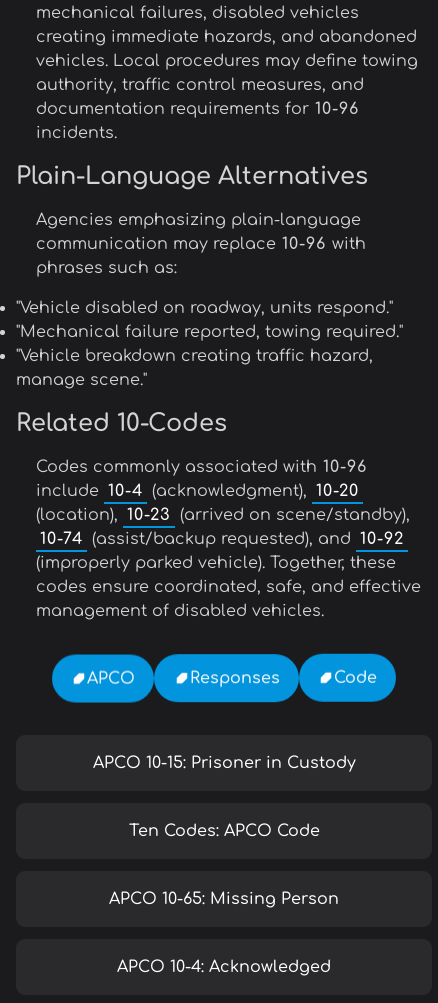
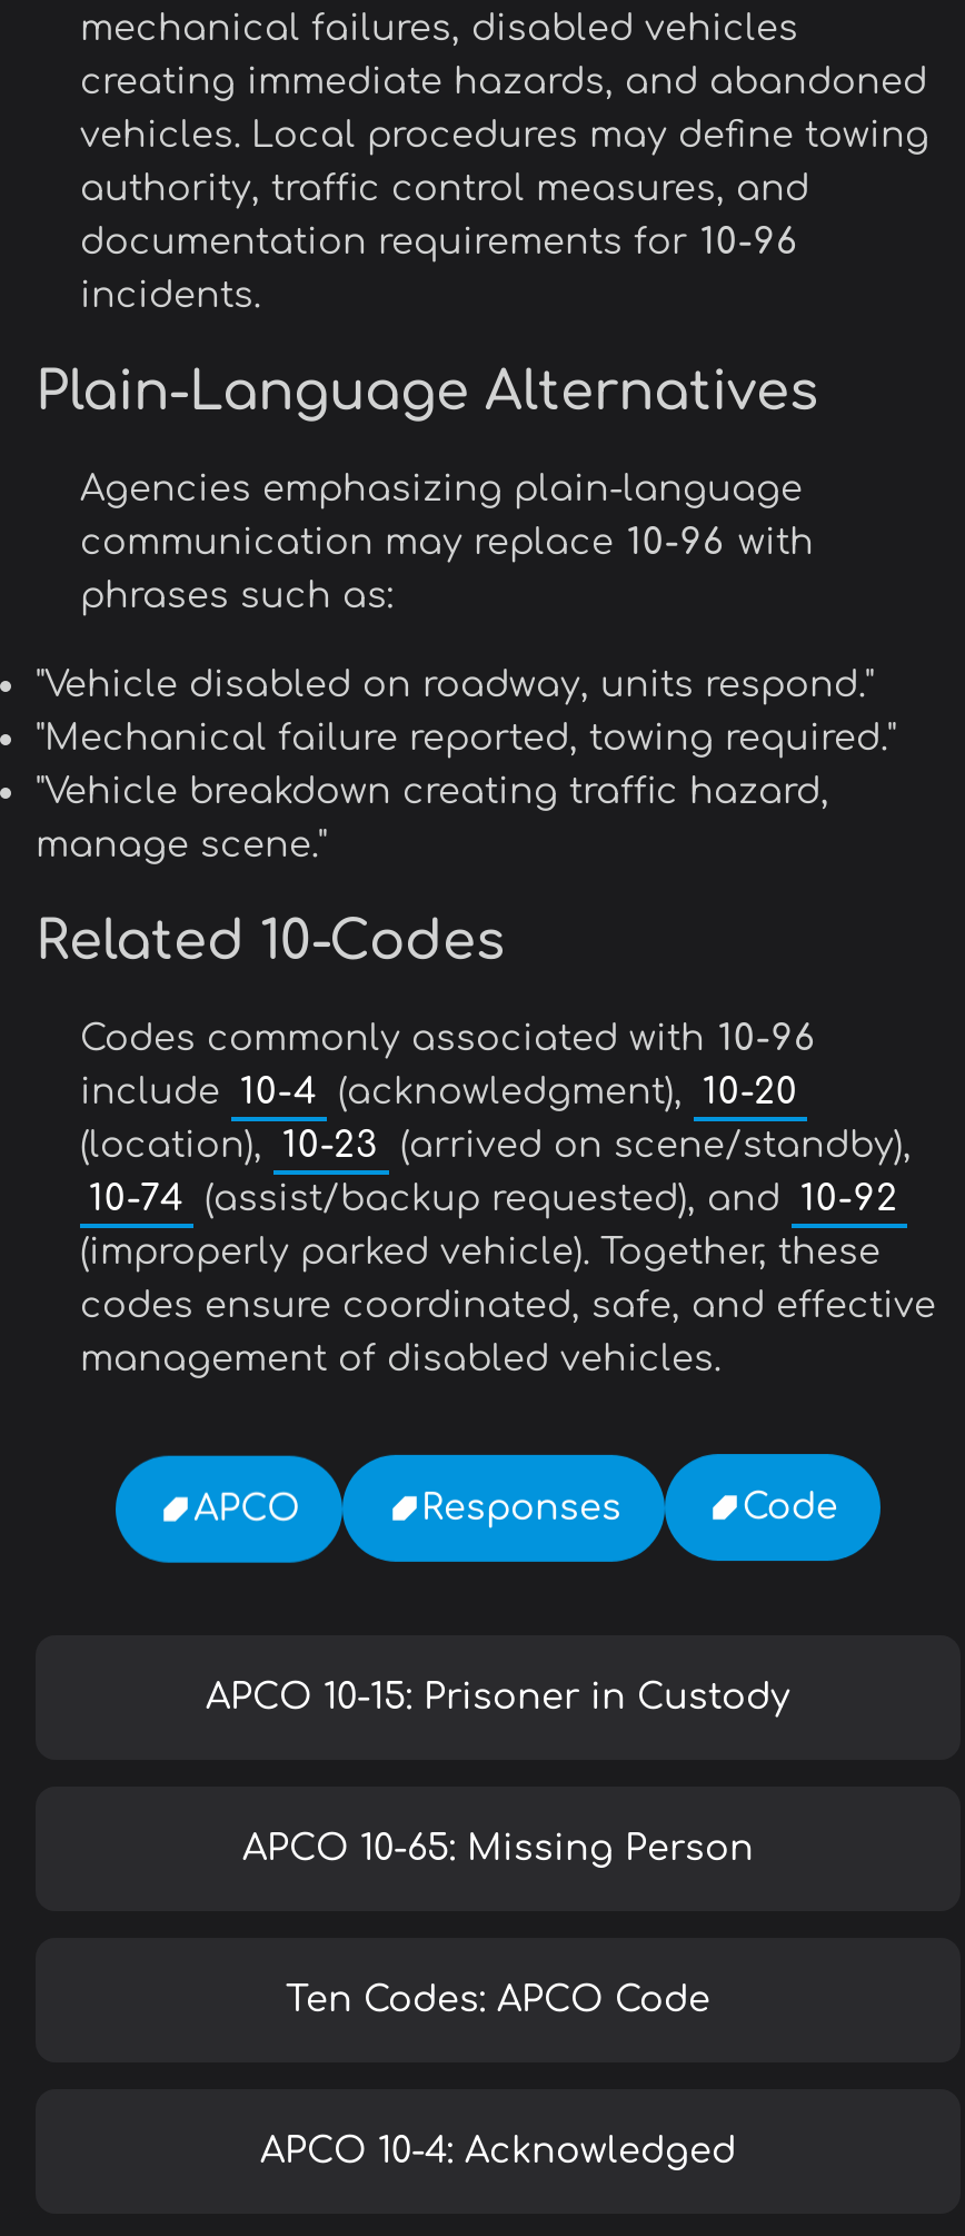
moved [128,822,319,840] -> [286,1980,710,2020]: Ten Codes: APCO Code
moved [109,890,339,908] -> [242,1829,754,1869]: APCO 10-65: Missing Person

